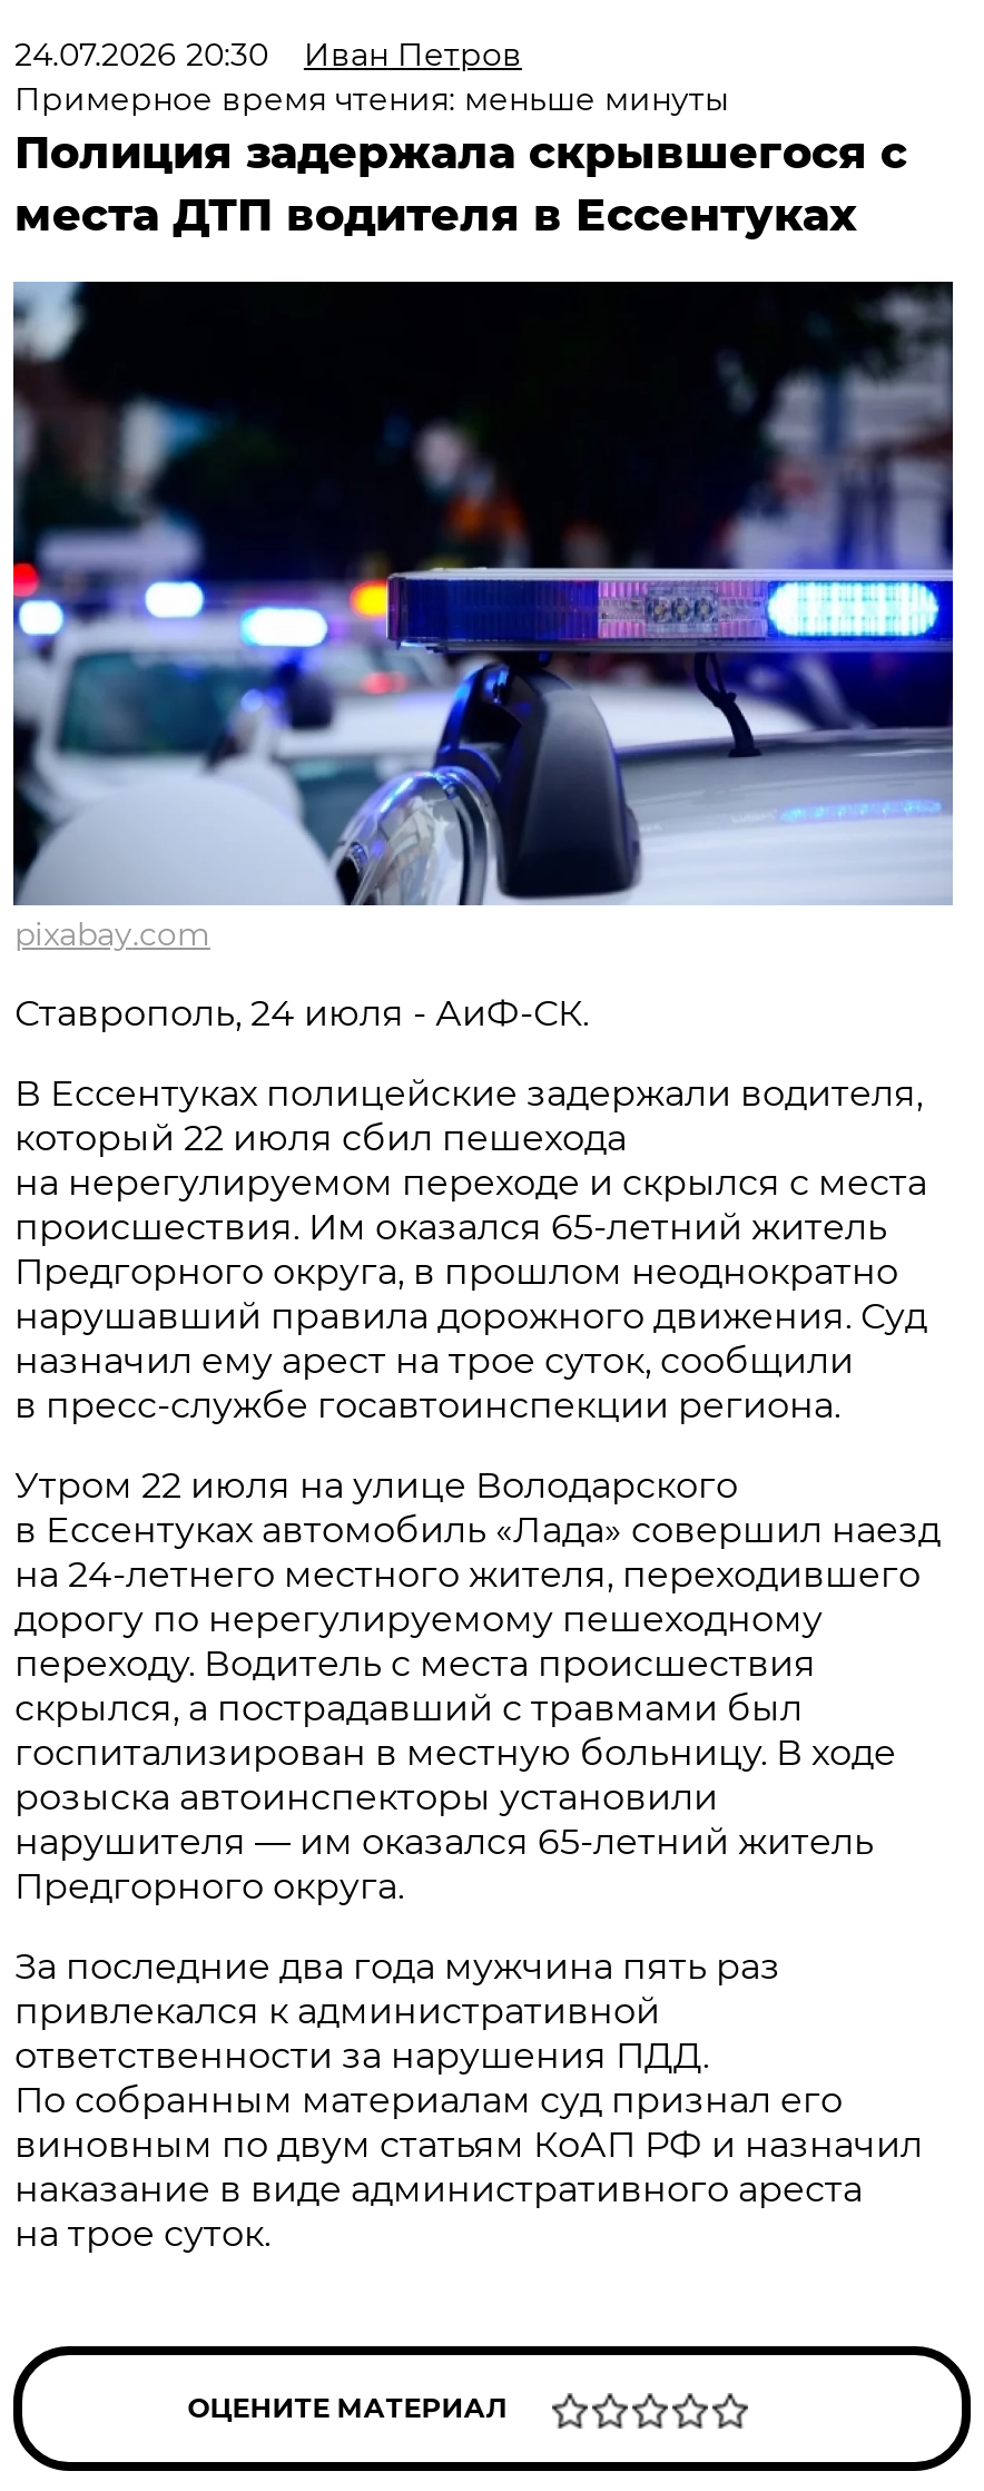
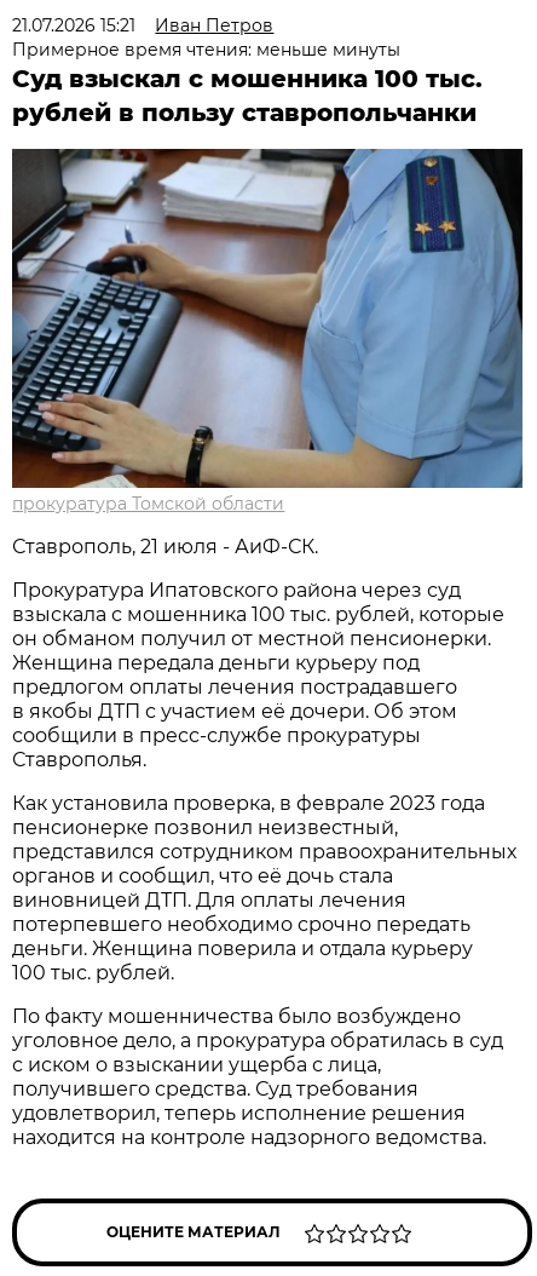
[14,34,522,74] 24.07.2026 20:30 Иван Петров -> [13,14,274,36] 21.07.2026 15:21 Иван Петров
[14,126,907,241] Полиция задержала скрывшегося с | места ДТП водителя в Ессентуках -> [13,64,483,127] Суд взыскал с мошенника 100 тыс. | рублей в пользу ставропольчанки
[11,291,955,954] [image] | pixabay.com -> [11,148,522,514] [image] | прокуратура Томской области
[14,992,589,1034] Ставрополь, 24 июля - АиФ-СК. -> [13,535,319,558] Ставрополь, 21 июля - АиФ-СК.
[14,1072,927,1426] В Ессентуках полицейские задержали водителя, | который 22 июля сбил пешехода | на нерегулируемом переходе и скрылся с места | происшествия. Им оказался 65-летний житель | Предгорного округа, в прошлом неоднократно | нарушавший правила дорожного движения. Суд | назначил ему арест на трое суток, сообщили | в пресс-службе госавтоинспекции региона. -> [13,579,505,771] Прокуратура Ипатовского района через суд | взыскала с мошенника 100 тыс. рублей, которые | он обманом получил от местной пенсионерки. | Женщина передала деньги курьеру под | предлогом оплаты лечения пострадавшего | в якобы ДТП с участием её дочери. Об этом | сообщили в пресс-службе прокуратуры | Ставрополья.
[14,1464,940,1907] Утром 22 июля на улице Володарского | в Ессентуках автомобиль «Лада» совершил наезд | на 24-летнего местного жителя, переходившего | дорогу по нерегулируемому пешеходному | переходу. Водитель с места происшествия | скрылся, а пострадавший с травмами был | госпитализирован в местную больницу. В ходе | розыска автоинспекторы установили | нарушителя — им оказался 65-летний житель | Предгорного округа. -> [13,792,517,984] Как установила проверка, в феврале 2023 года | пенсионерке позвонил неизвестный, | представился сотрудником правоохранительных | органов и сообщил, что её дочь стала | виновницей ДТП. Для оплаты лечения | потерпевшего необходимо срочно передать | деньги. Женщина поверила и отдала курьеру | 100 тыс. рублей.
[14,1945,923,2255] За последние два года мужчина пять раз | привлекался к административной | ответственности за нарушения ПДД. | По собранным материалам суд признал его | виновным по двум статьям КоАП РФ и назначил | наказание в виде административного ареста | на трое суток. -> [13,1005,504,1149] По факту мошенничества было возбуждено | уголовное дело, а прокуратура обратилась в суд | с иском о взыскании ущерба с лица, | получившего средства. Суд требования | удовлетворил, теперь исполнение решения | находится на контроле надзорного ведомства.

